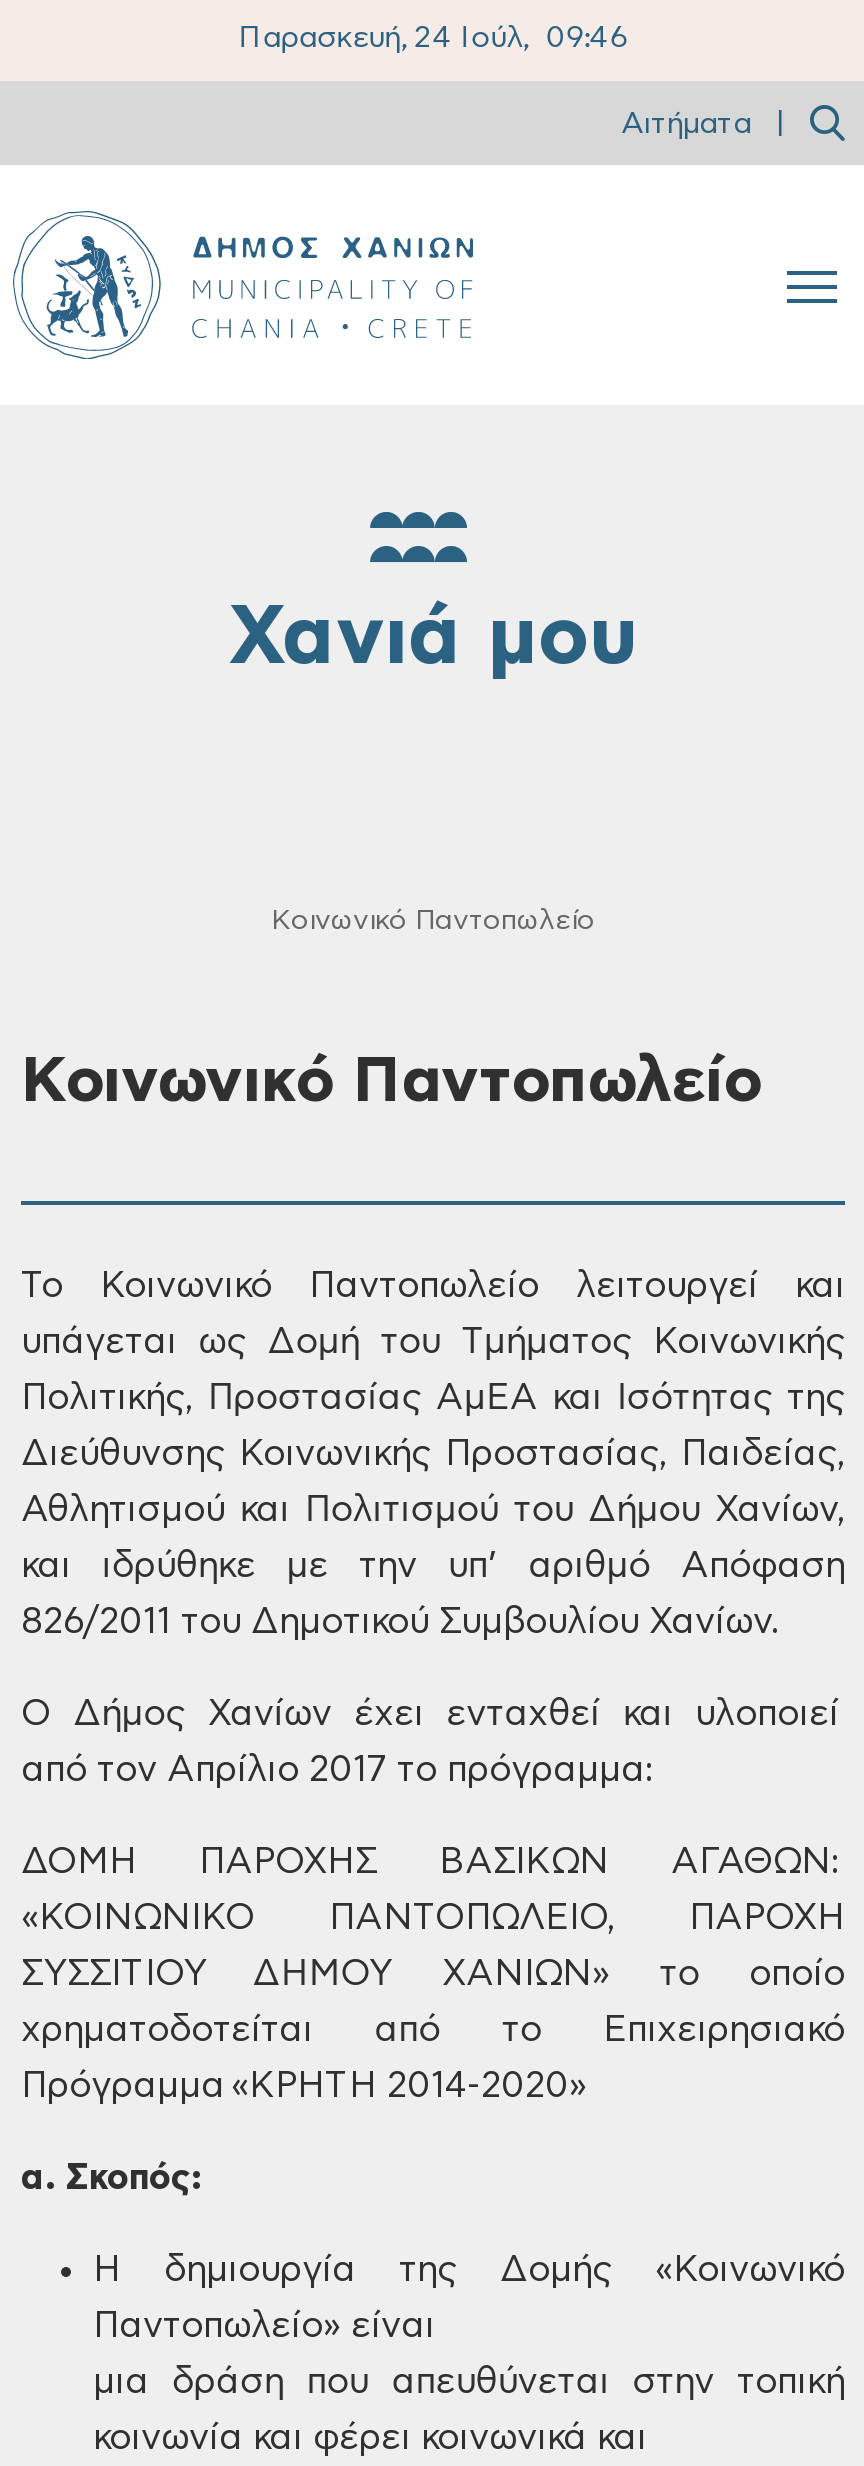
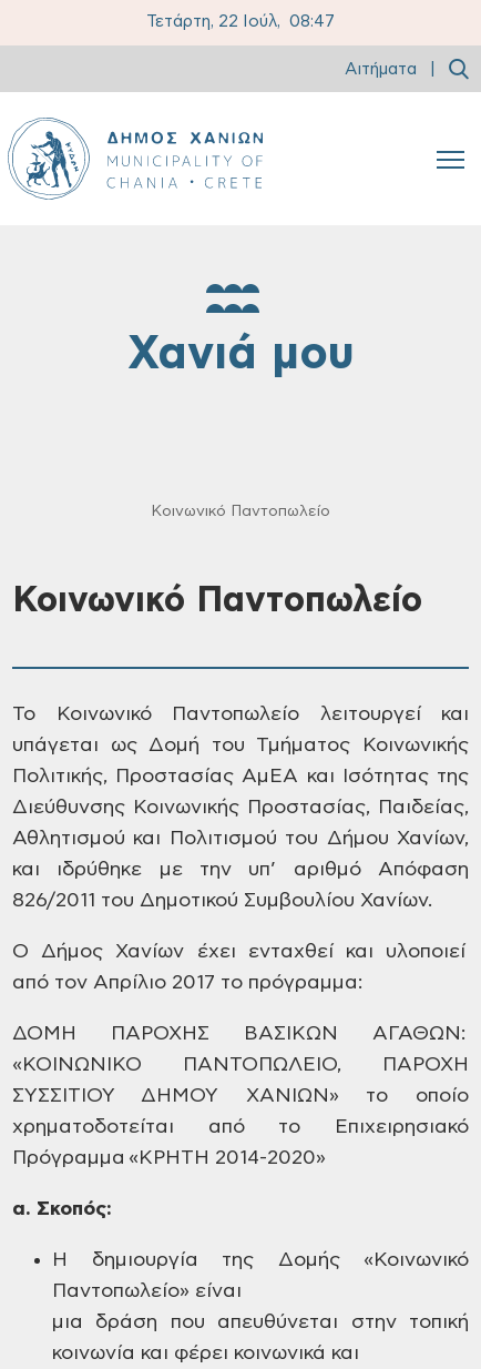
[239,23,627,53] Παρασκευή, 24 Ιούλ, 09:46 -> [146,13,335,30] Τετάρτη, 22 Ιούλ, 08:47

